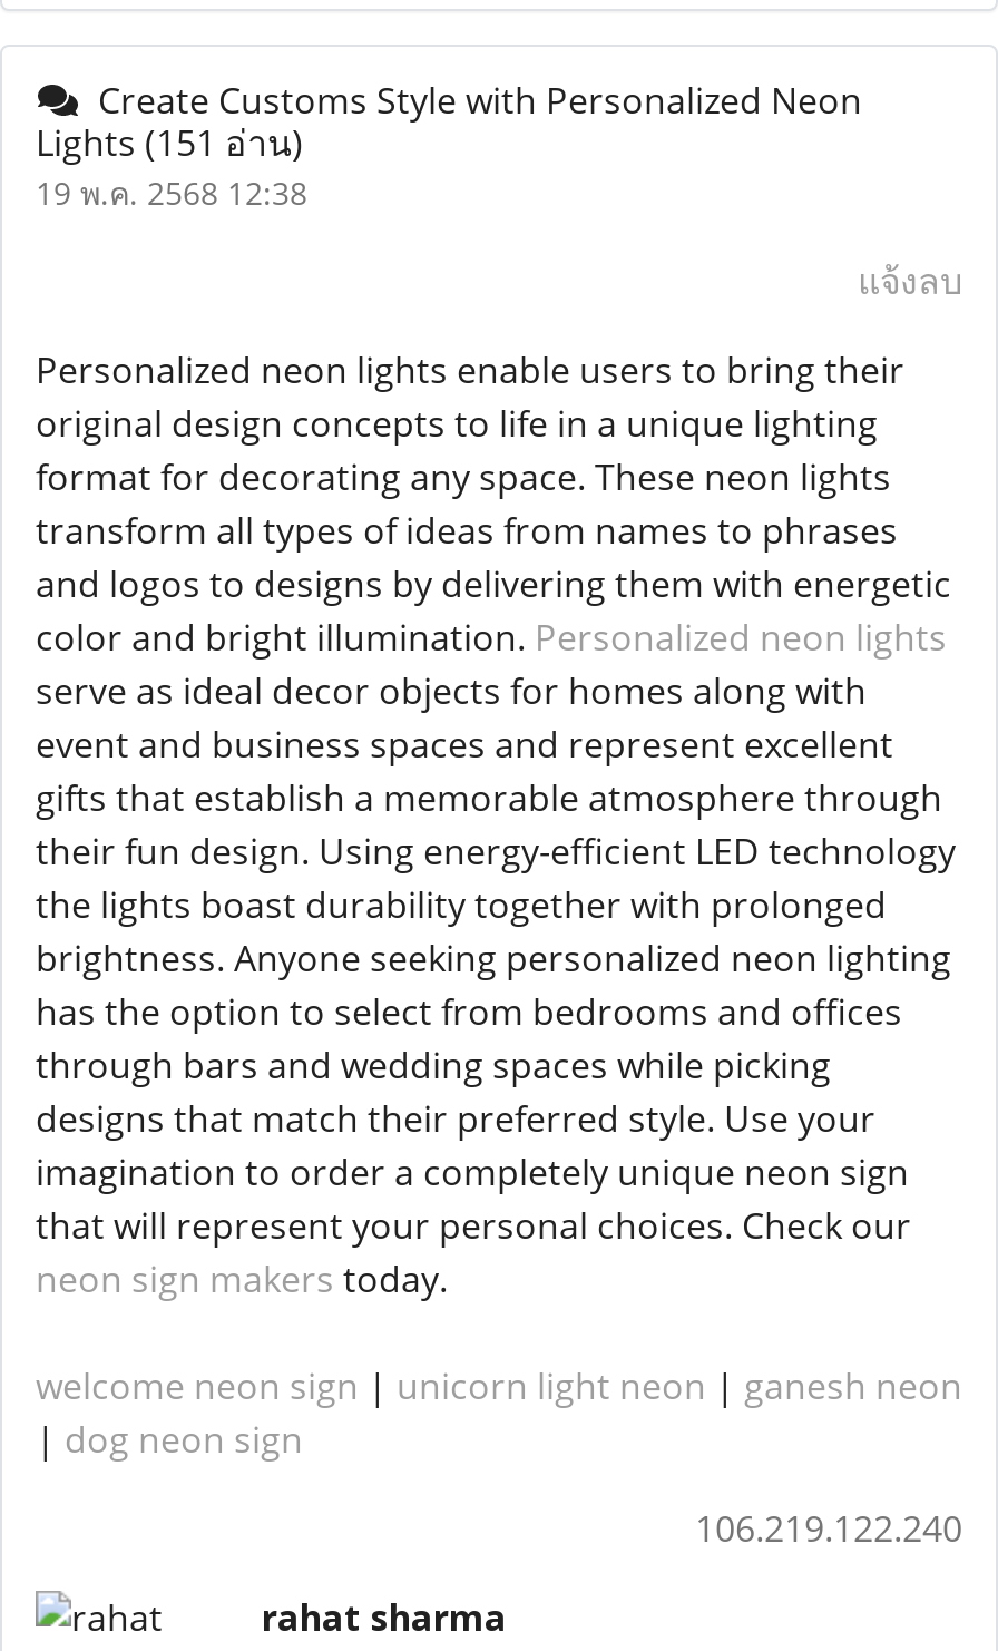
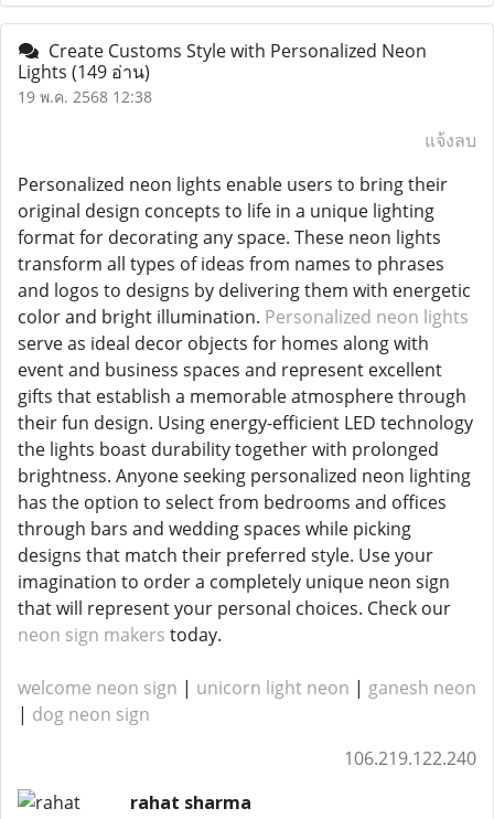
[36,118,303,167] Lights (151 อ่าน) -> [18,60,150,84] Lights (149 อ่าน)

